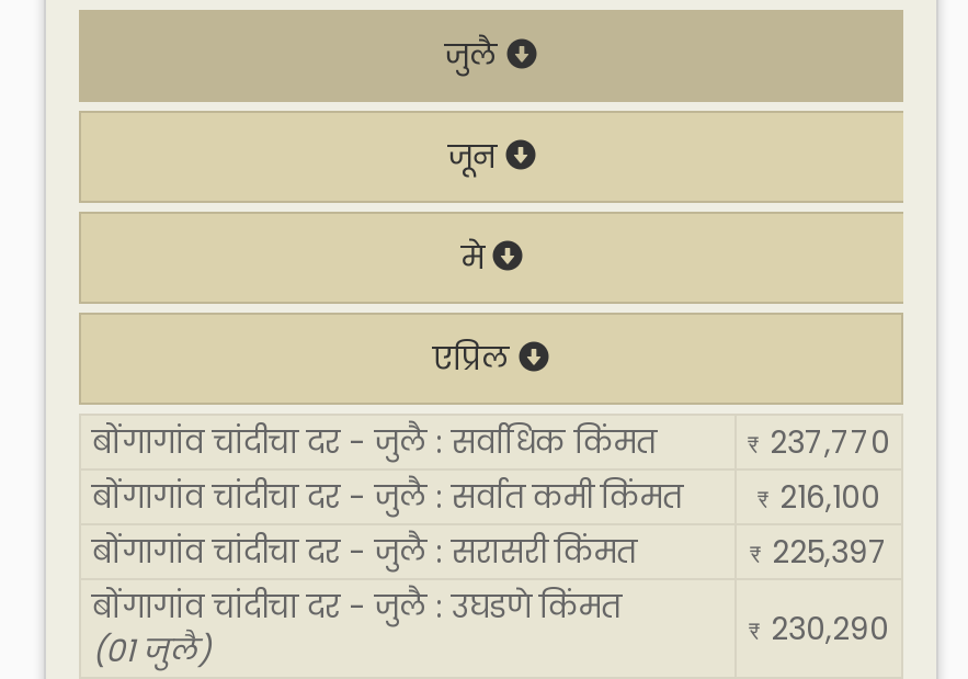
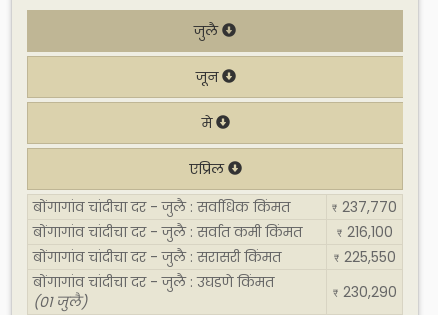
[750,530,888,574] ₹ 225,397 -> [333,247,395,267] ₹ 225,550

